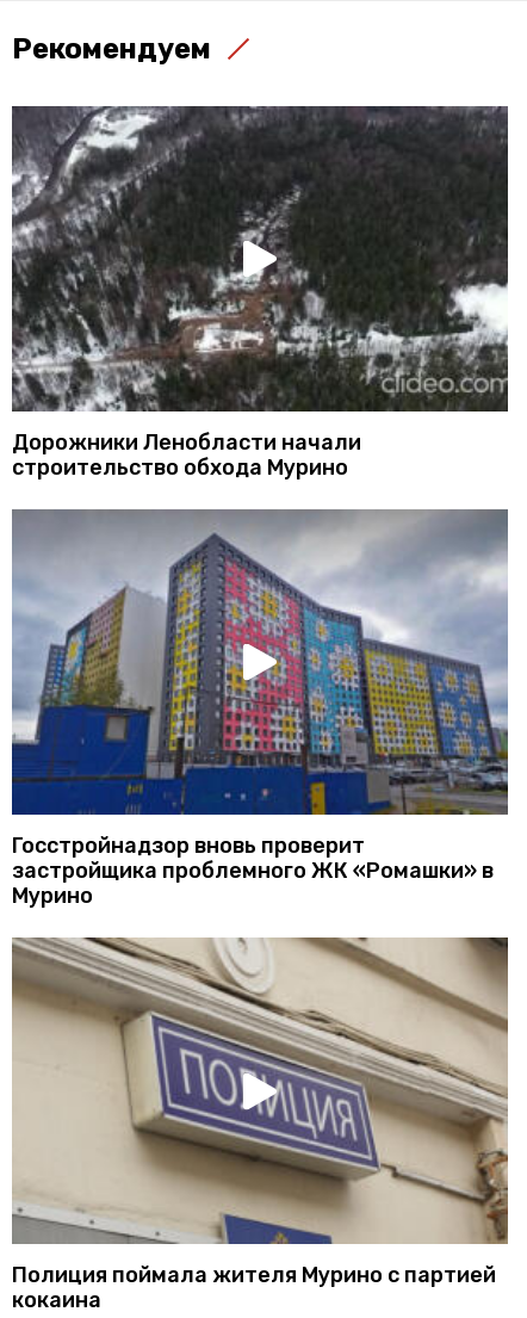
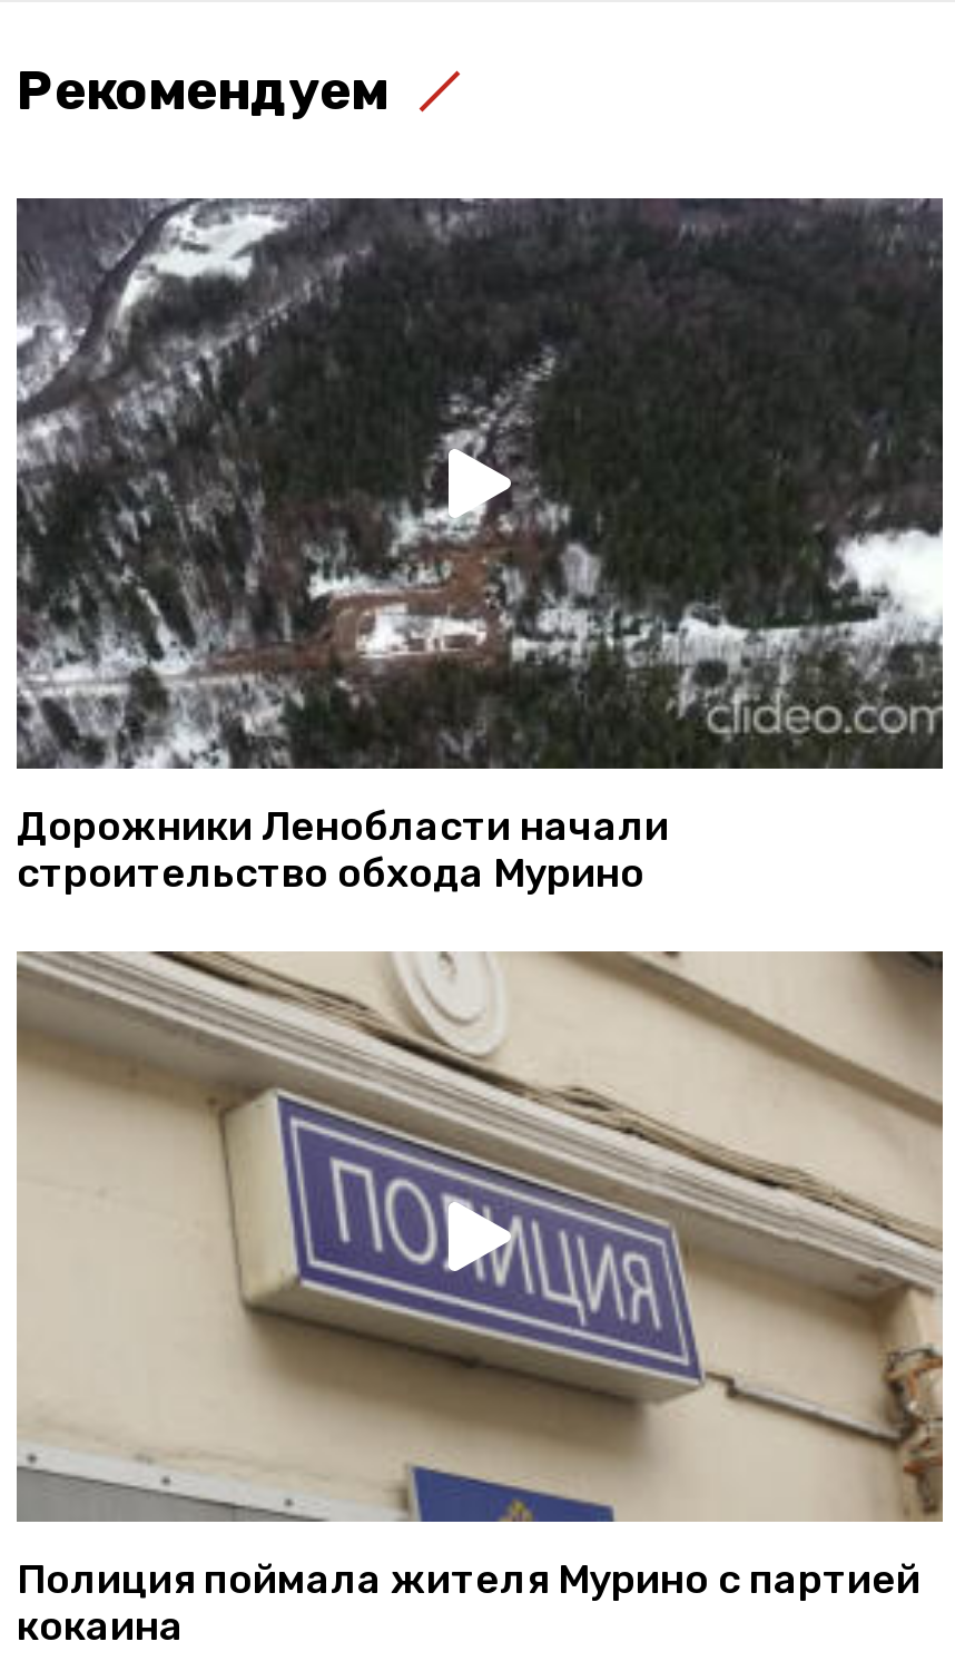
[11,509,508,909] [image] | Госстройнадзор вновь проверит | застройщика проблемного ЖК «Ромашки» в | Мурино -> none

